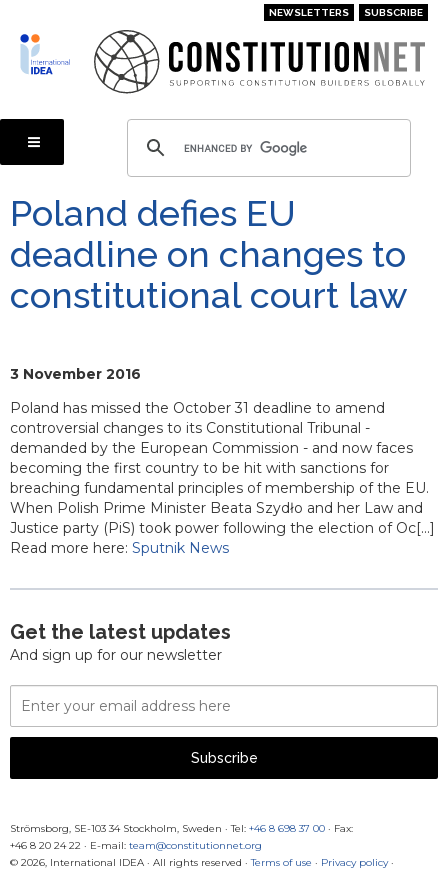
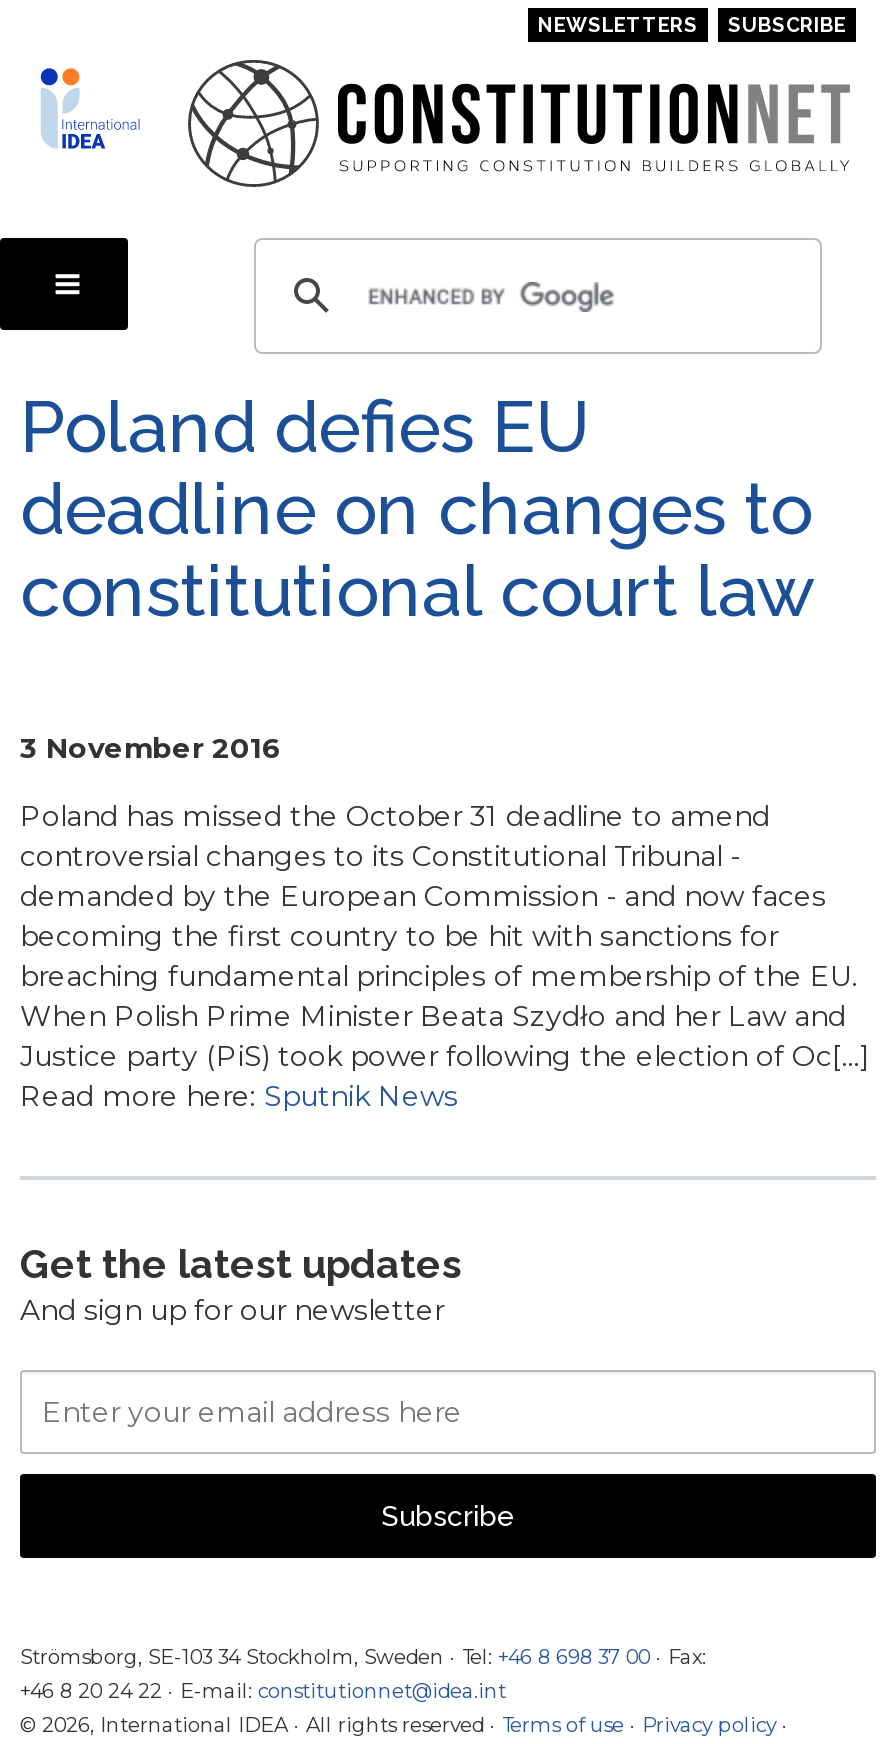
[10,839,262,852] +46 8 20 24 22 · E-mail: team@constitutionnet.org -> [20,1678,506,1704] +46 8 20 24 22 · E-mail: constitutionnet@idea.int

